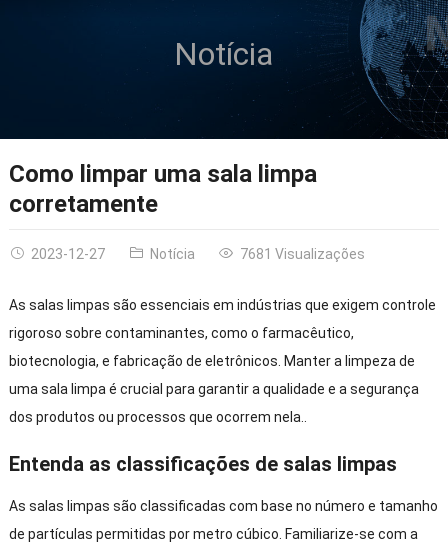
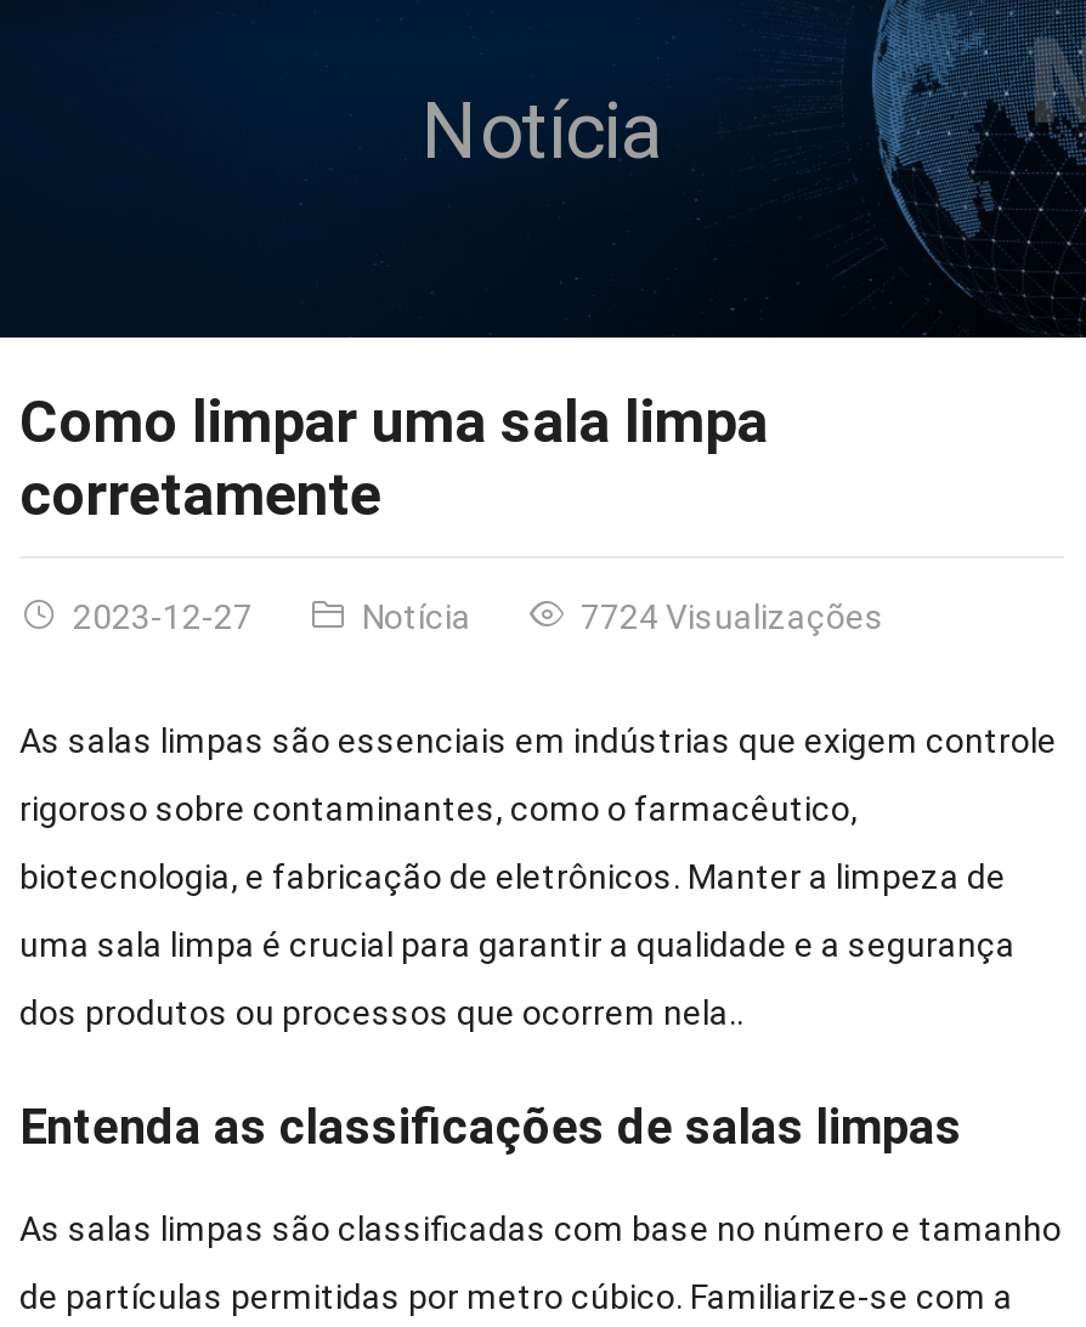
[240,246,365,262] 7681 Visualizações -> [581,597,884,636] 7724 Visualizações

